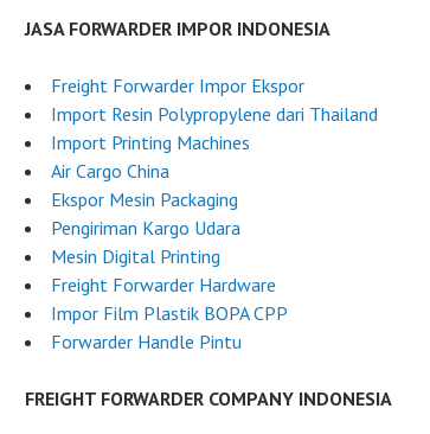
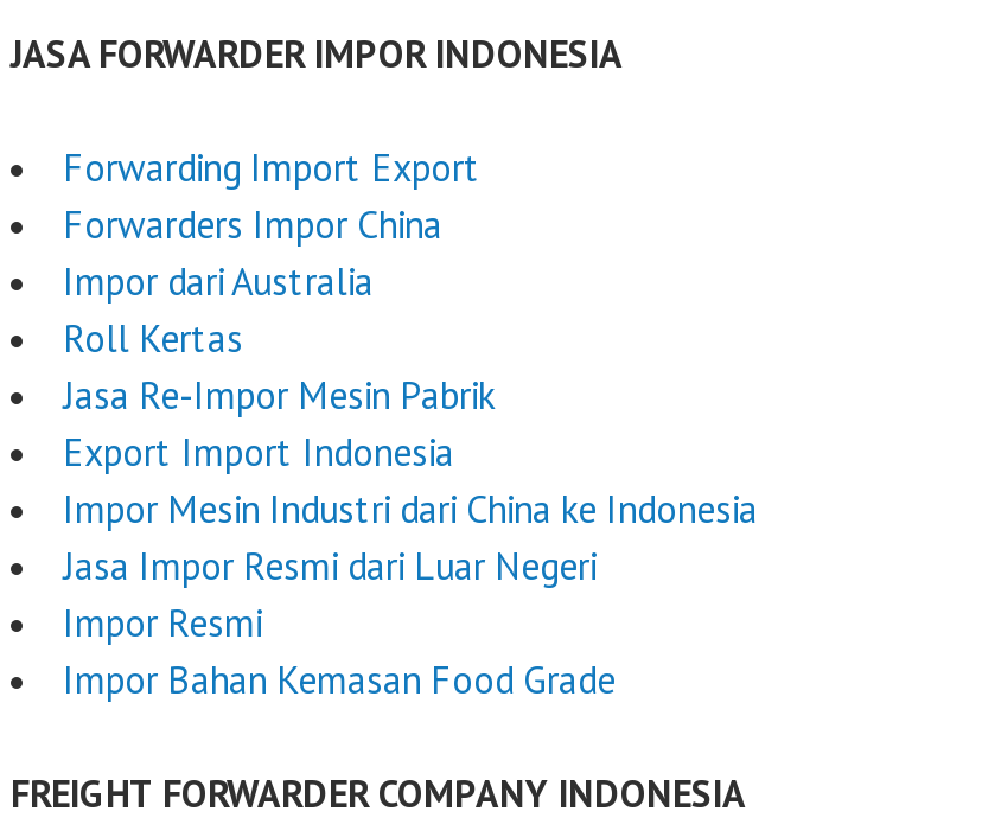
[51,73,378,353] Freight Forwarder Impor Ekspor | Import Resin Polypropylene dari Thailand | Import Printing Machines | Air Cargo China | Ekspor Mesin Packaging | Pengiriman Kargo Udara | Mesin Digital Printing | Freight Forwarder Hardware | Impor Film Plastik BOPA CPP | Forwarder Handle Pintu -> [63,143,758,702] Forwarding Import Export | Forwarders Impor China | Impor dari Australia | Roll Kertas | Jasa Re-Impor Mesin Pabrik | Export Import Indonesia | Impor Mesin Industri dari China ke Indonesia | Jasa Impor Resmi dari Luar Negeri | Impor Resmi | Impor Bahan Kemasan Food Grade

